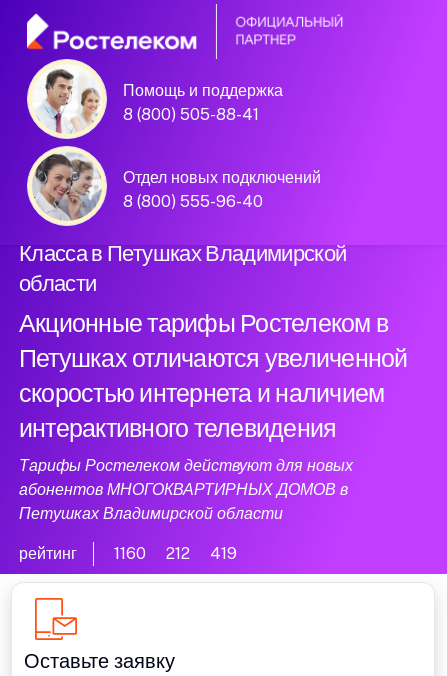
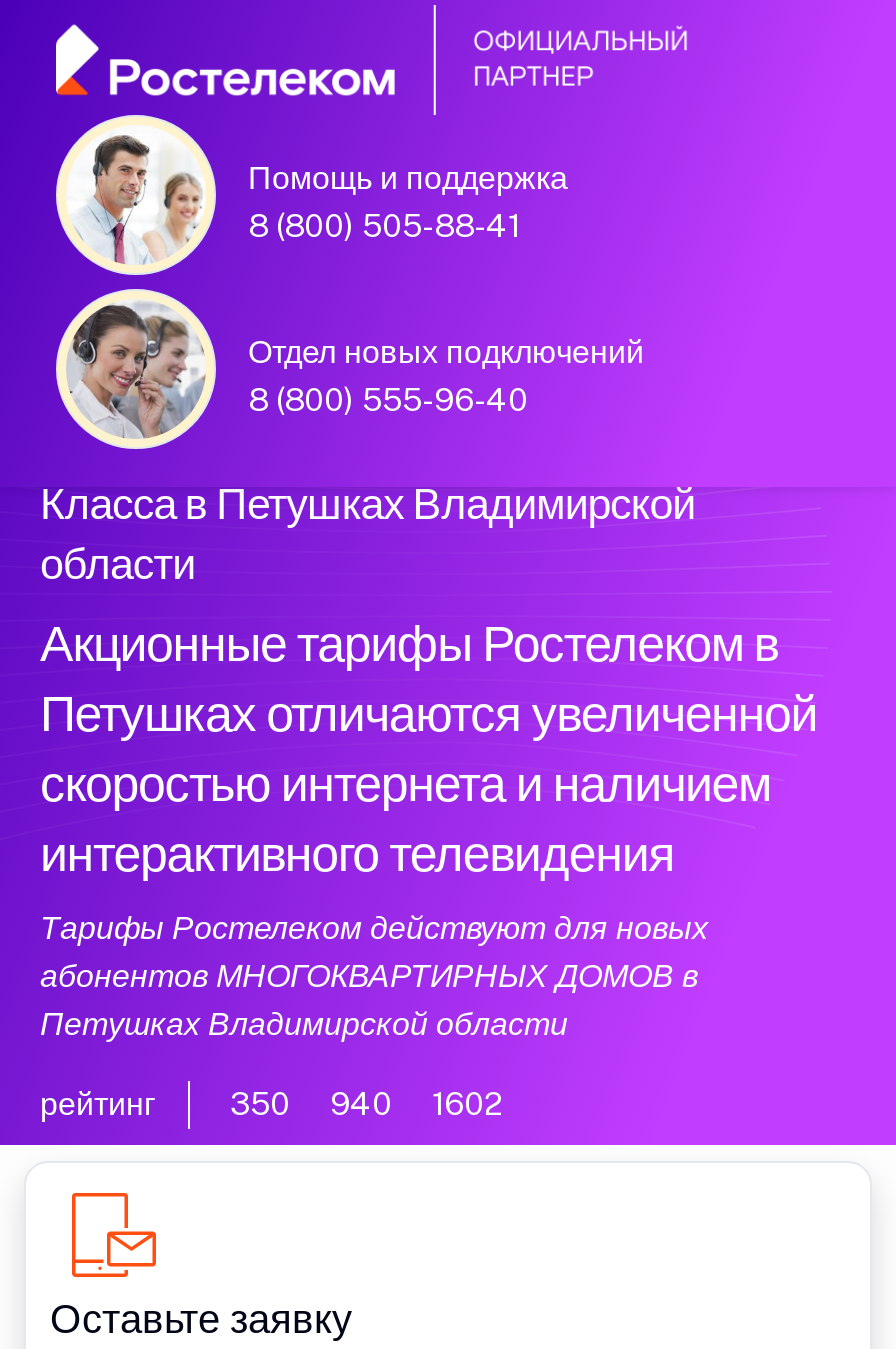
[114,544,146,563] 1160 -> [230,1085,290,1123] 350
[166,544,190,563] 212 -> [330,1085,392,1123] 940
[210,544,237,563] 419 -> [432,1085,502,1123] 1602

